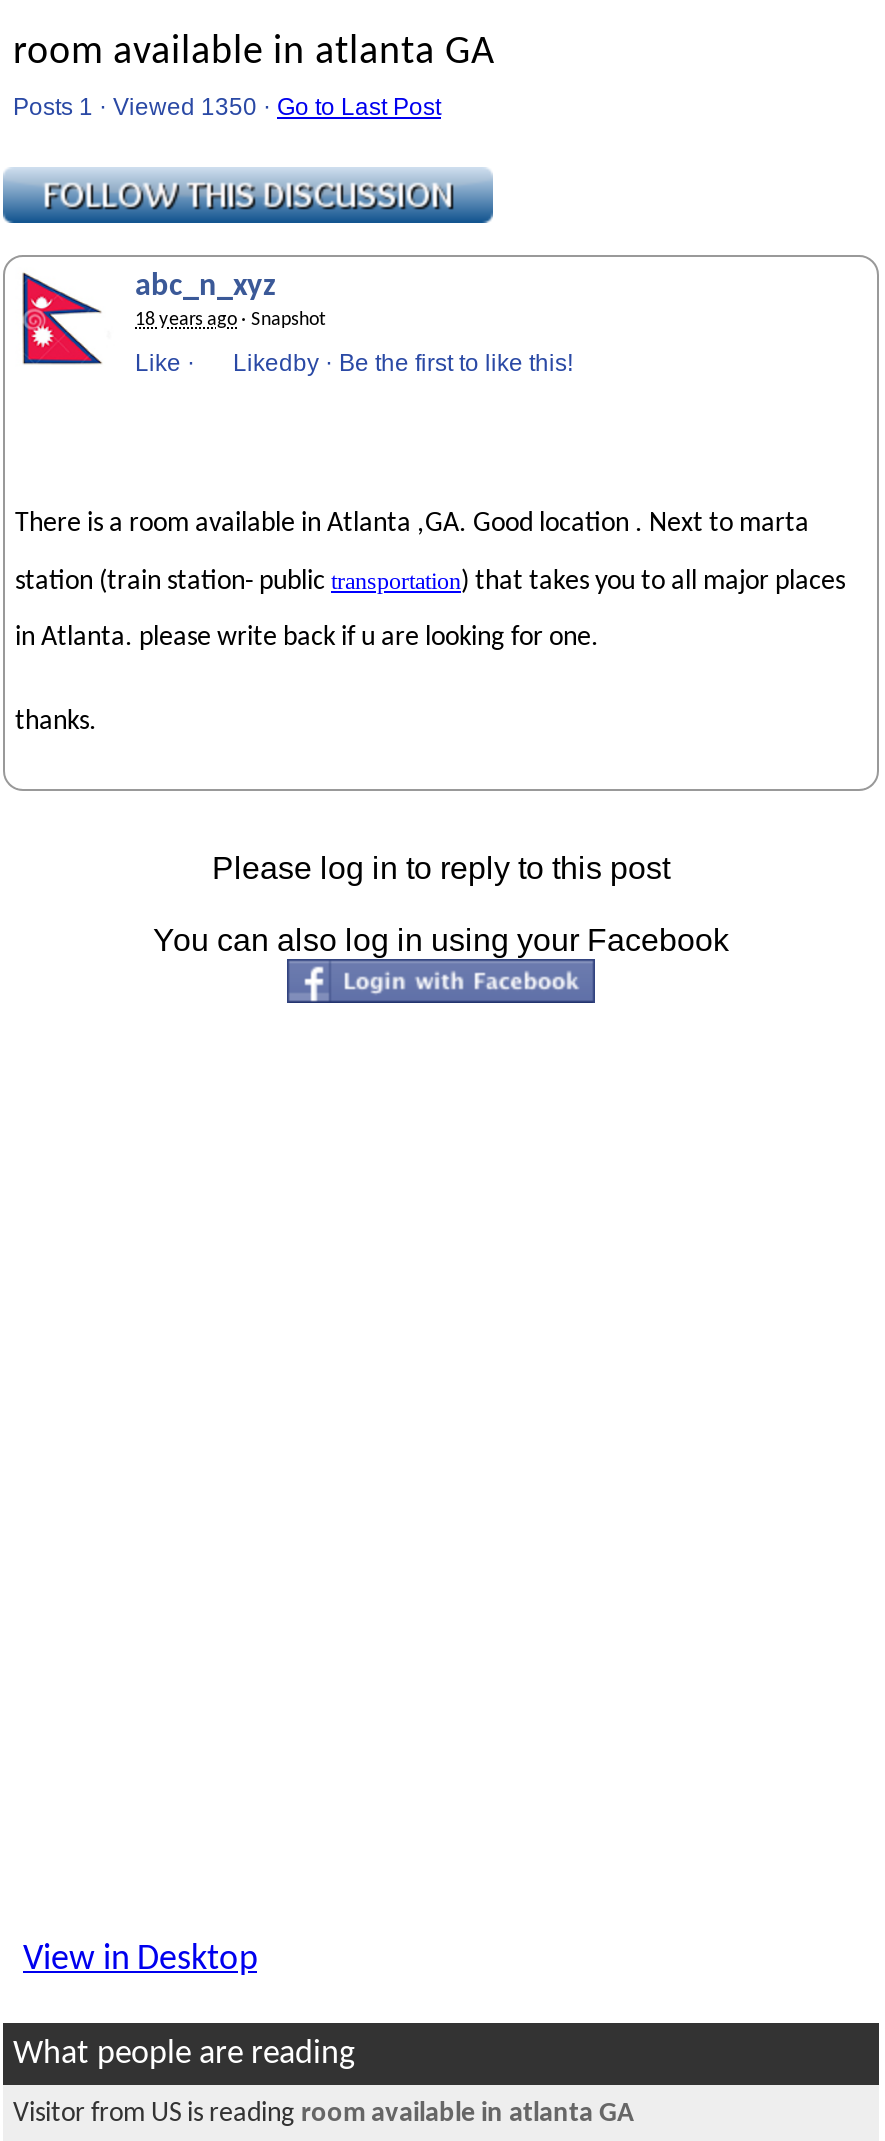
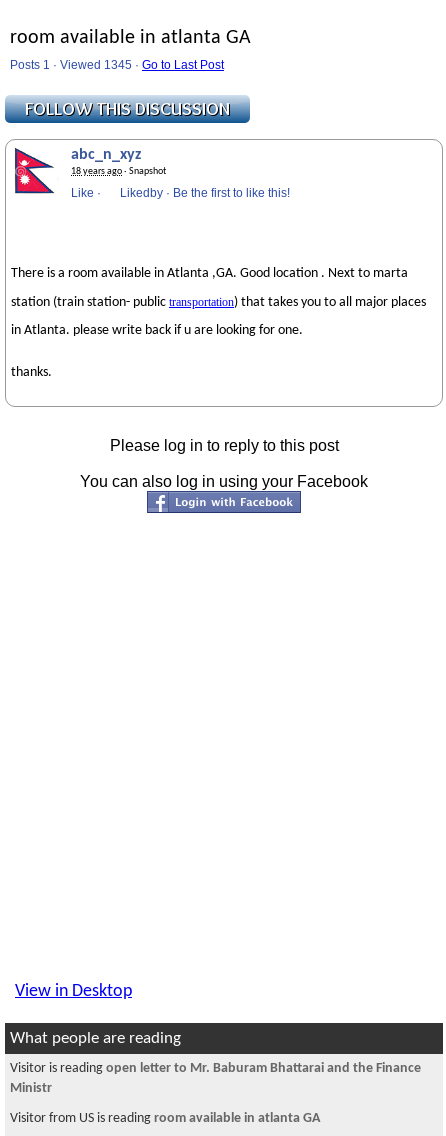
[13,93,441,121] Posts 1 · Viewed 1350 · Go to Last Post -> [10,58,224,72] Posts 1 · Viewed 1345 · Go to Last Post
none -> [10,1061,421,1096] Visitor is reading open letter to Mr. Baburam Bhattarai and the Finance | Ministr

